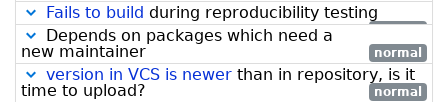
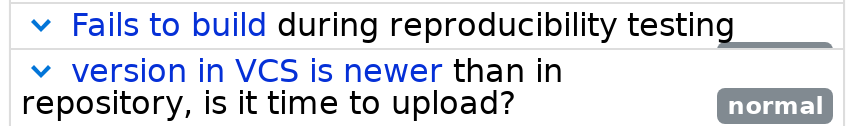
[21,26,422,100] Depends on packages which need a | new maintainer | normal | version in VCS is newer than in repository, is it | time to upload? -> [21,52,563,122] version in VCS is newer than in | repository, is it time to upload?

